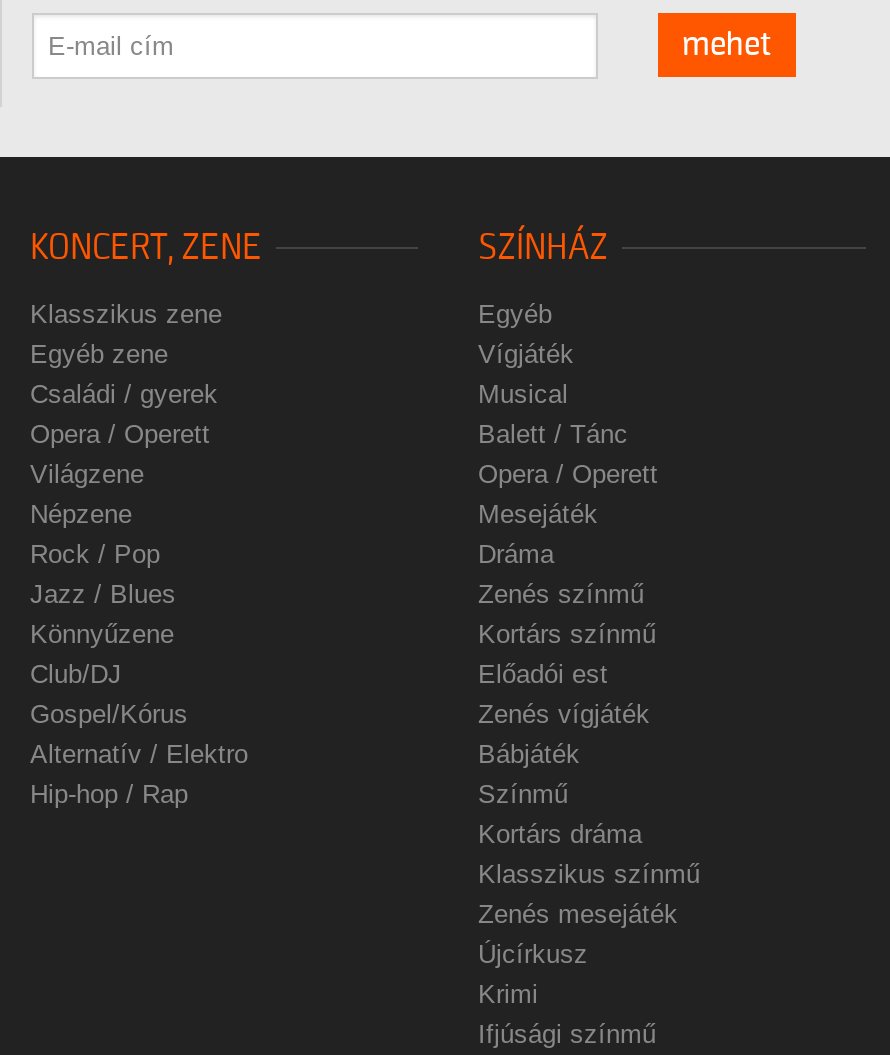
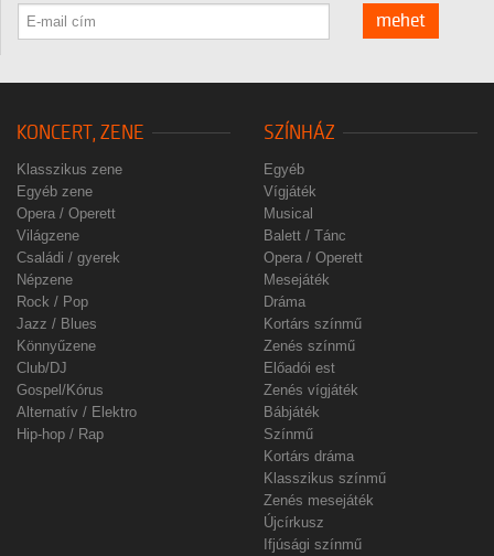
moved [30,379,218,409] -> [17,249,120,266]: Családi / gyerek
moved [478,579,644,609] -> [264,337,355,354]: Zenés színmű
[478,979,538,1009] Krimi -> none

